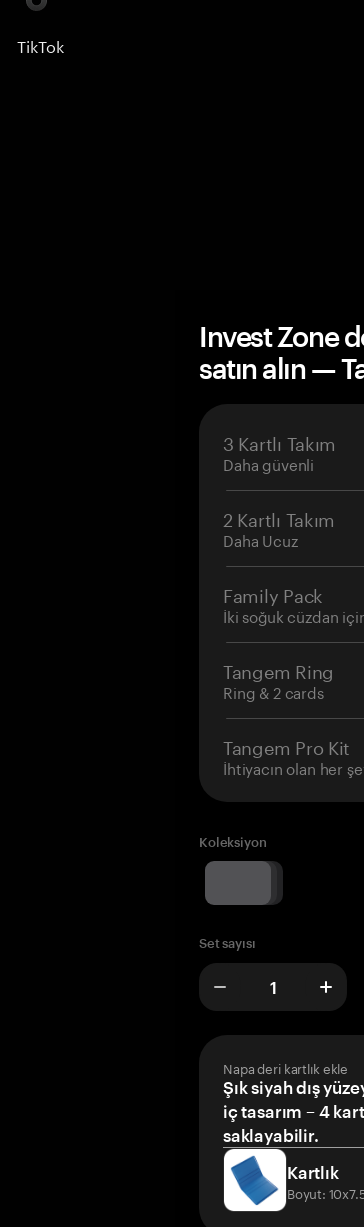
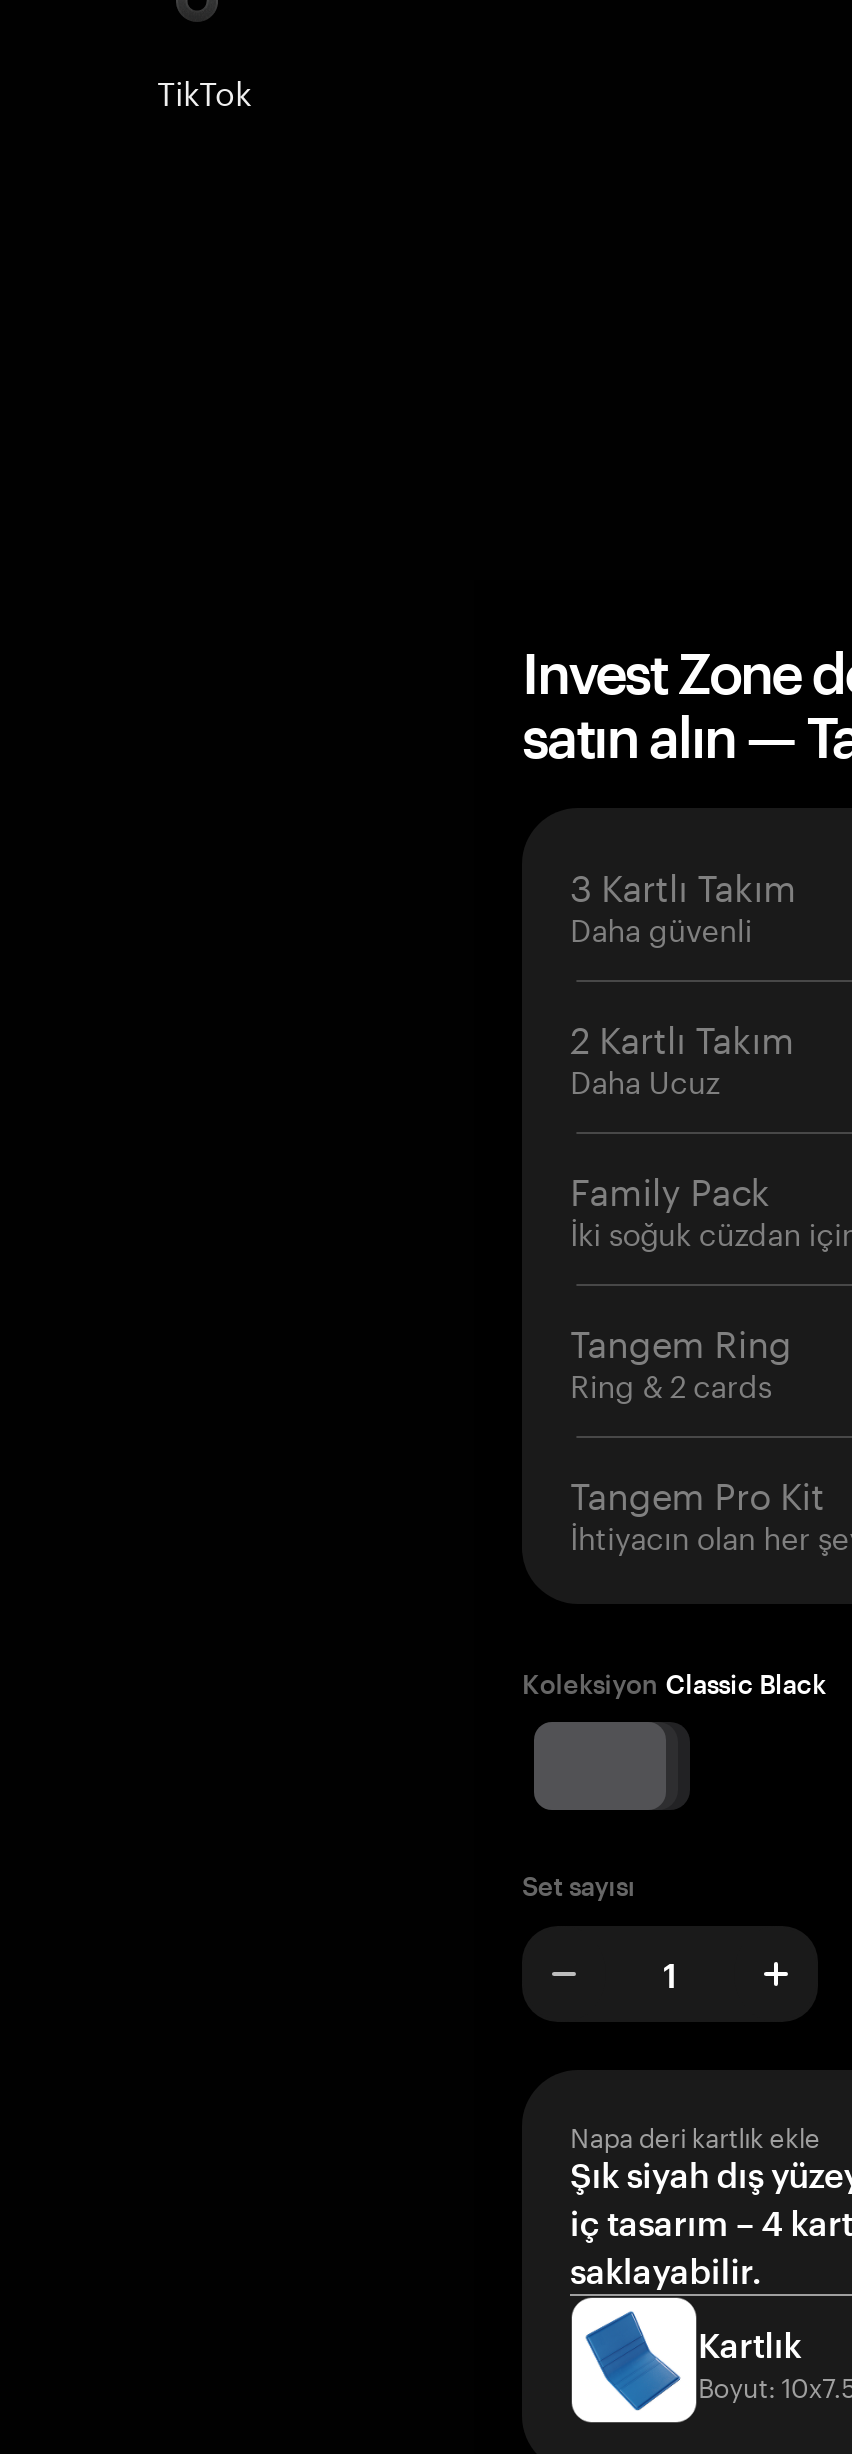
[199,834,267,850] Koleksiyon -> [522,1668,826,1700] Koleksiyon Classic Black

